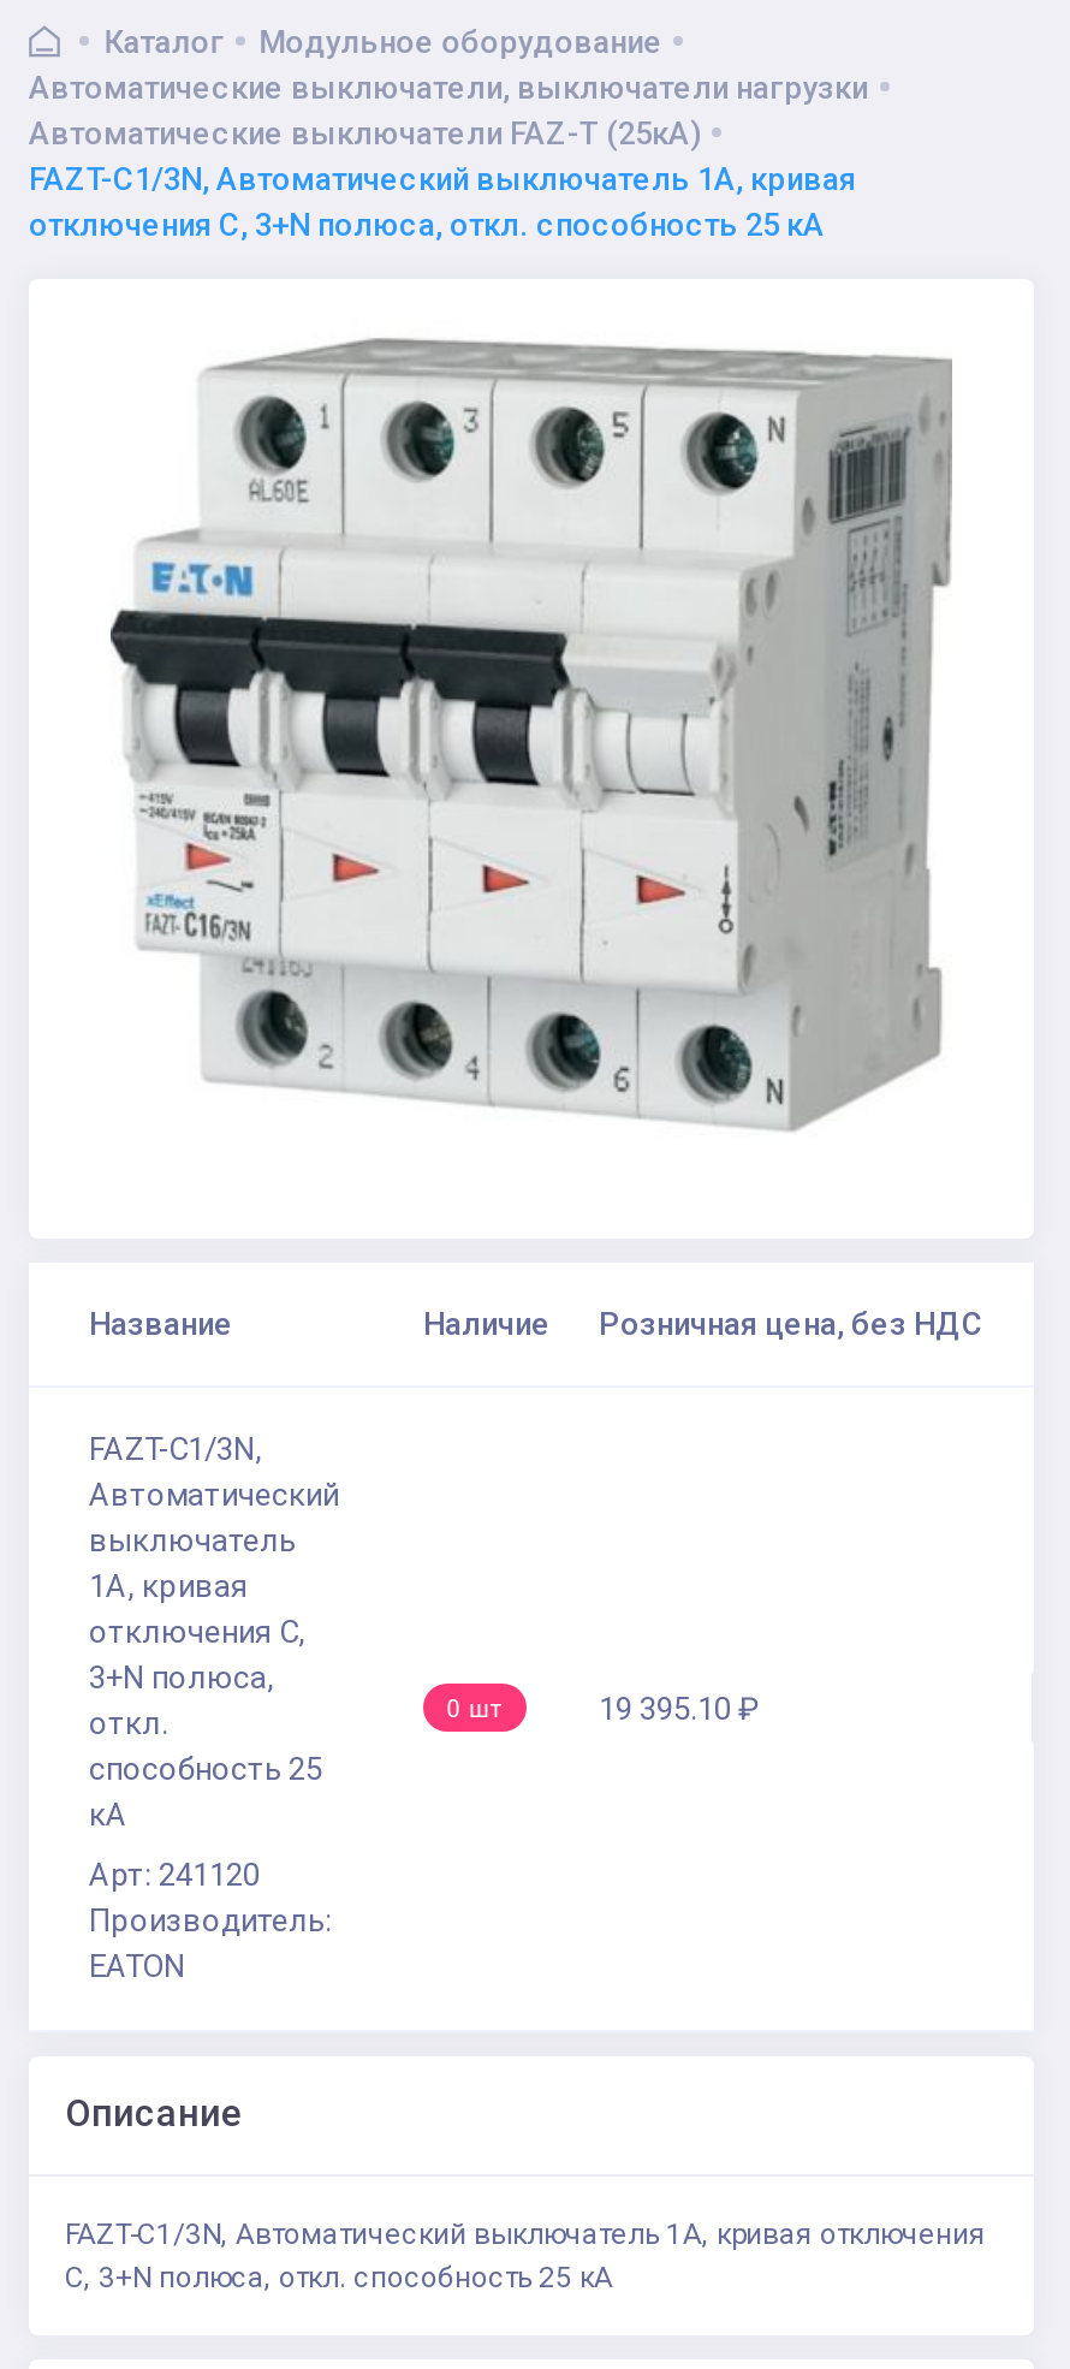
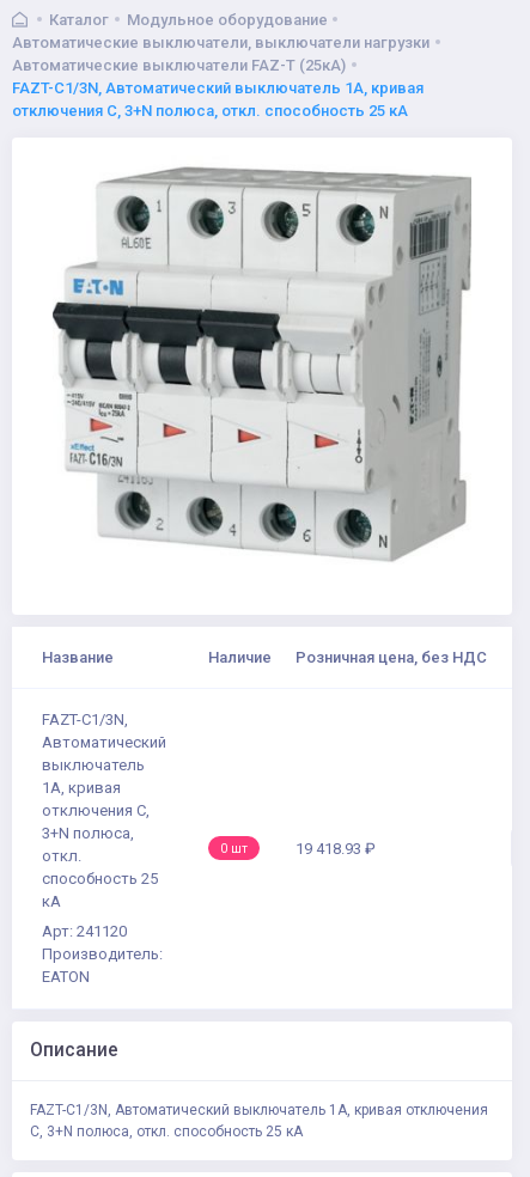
[599,1690,760,1726] 19 395.10 ₽ -> [296,839,376,857] 19 418.93 ₽

